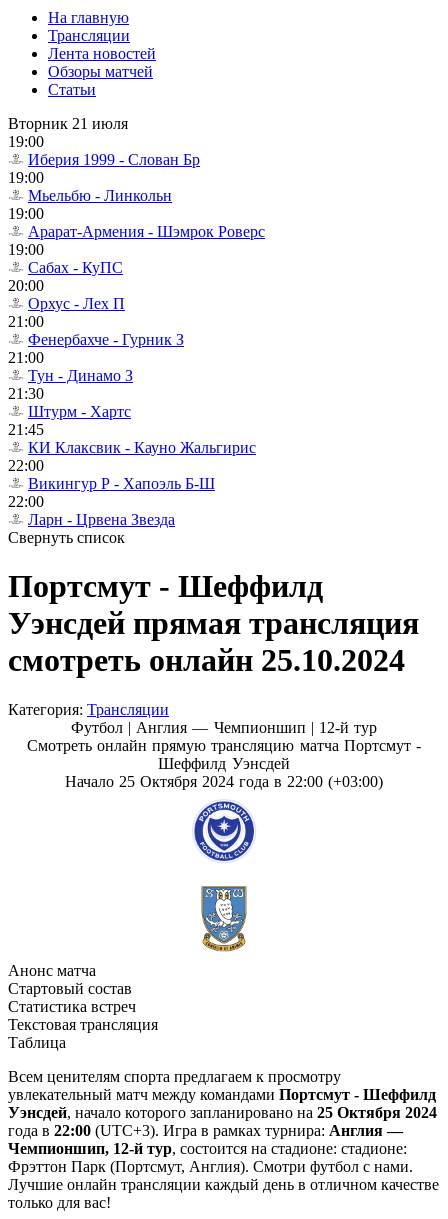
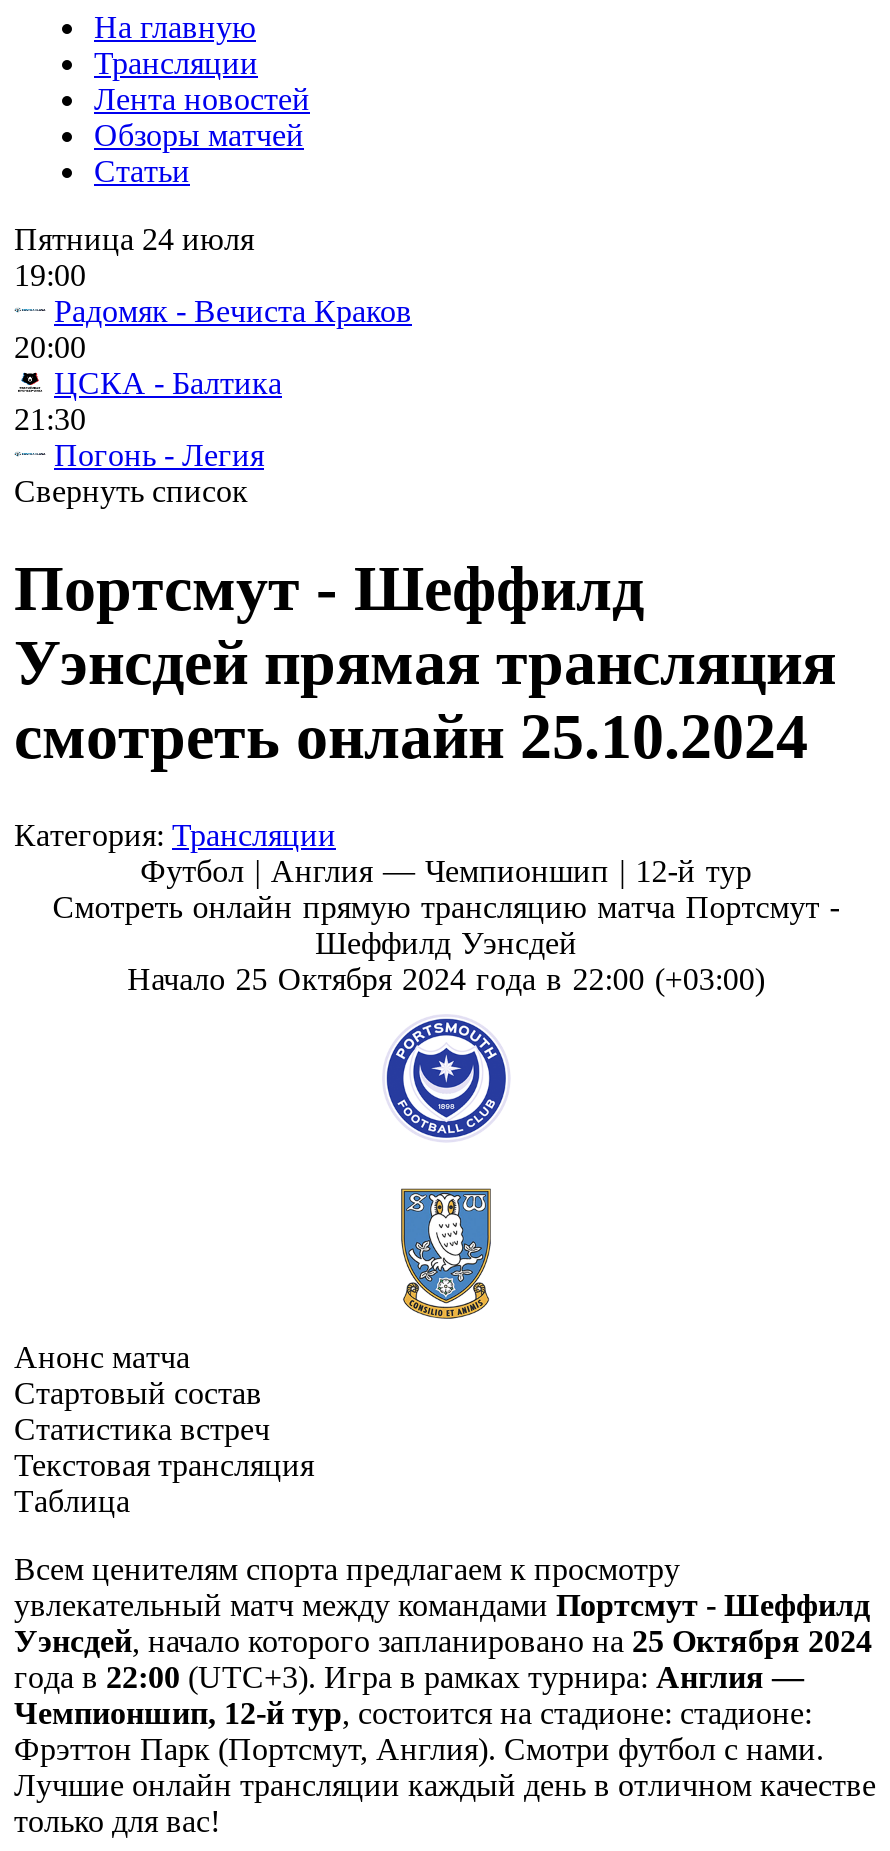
[8,115,128,132] Вторник 21 июля -> [14,222,254,256] Пятница 24 июля
[8,151,265,276] Иберия 1999 - Слован Бр | 19:00 | Мьельбю - Линкольн | 19:00 | Арарат-Армения - Шэмрок Роверс | 19:00 | Сабах - КуПС -> [54,294,412,328] Радомяк - Вечиста Краков
[8,295,184,384] Орхус - Лех П | 21:00 | Фенербахче - Гурник З | 21:00 | Тун - Динамо З -> [54,366,282,400] ЦСКА - Балтика
[8,403,256,528] Штурм - Хартс | 21:45 | КИ Клаксвик - Кауно Жальгирис | 22:00 | Викингур Р - Хапоэль Б-Ш | 22:00 | Ларн - Црвена Звезда -> [54,438,264,472] Погонь - Легия

